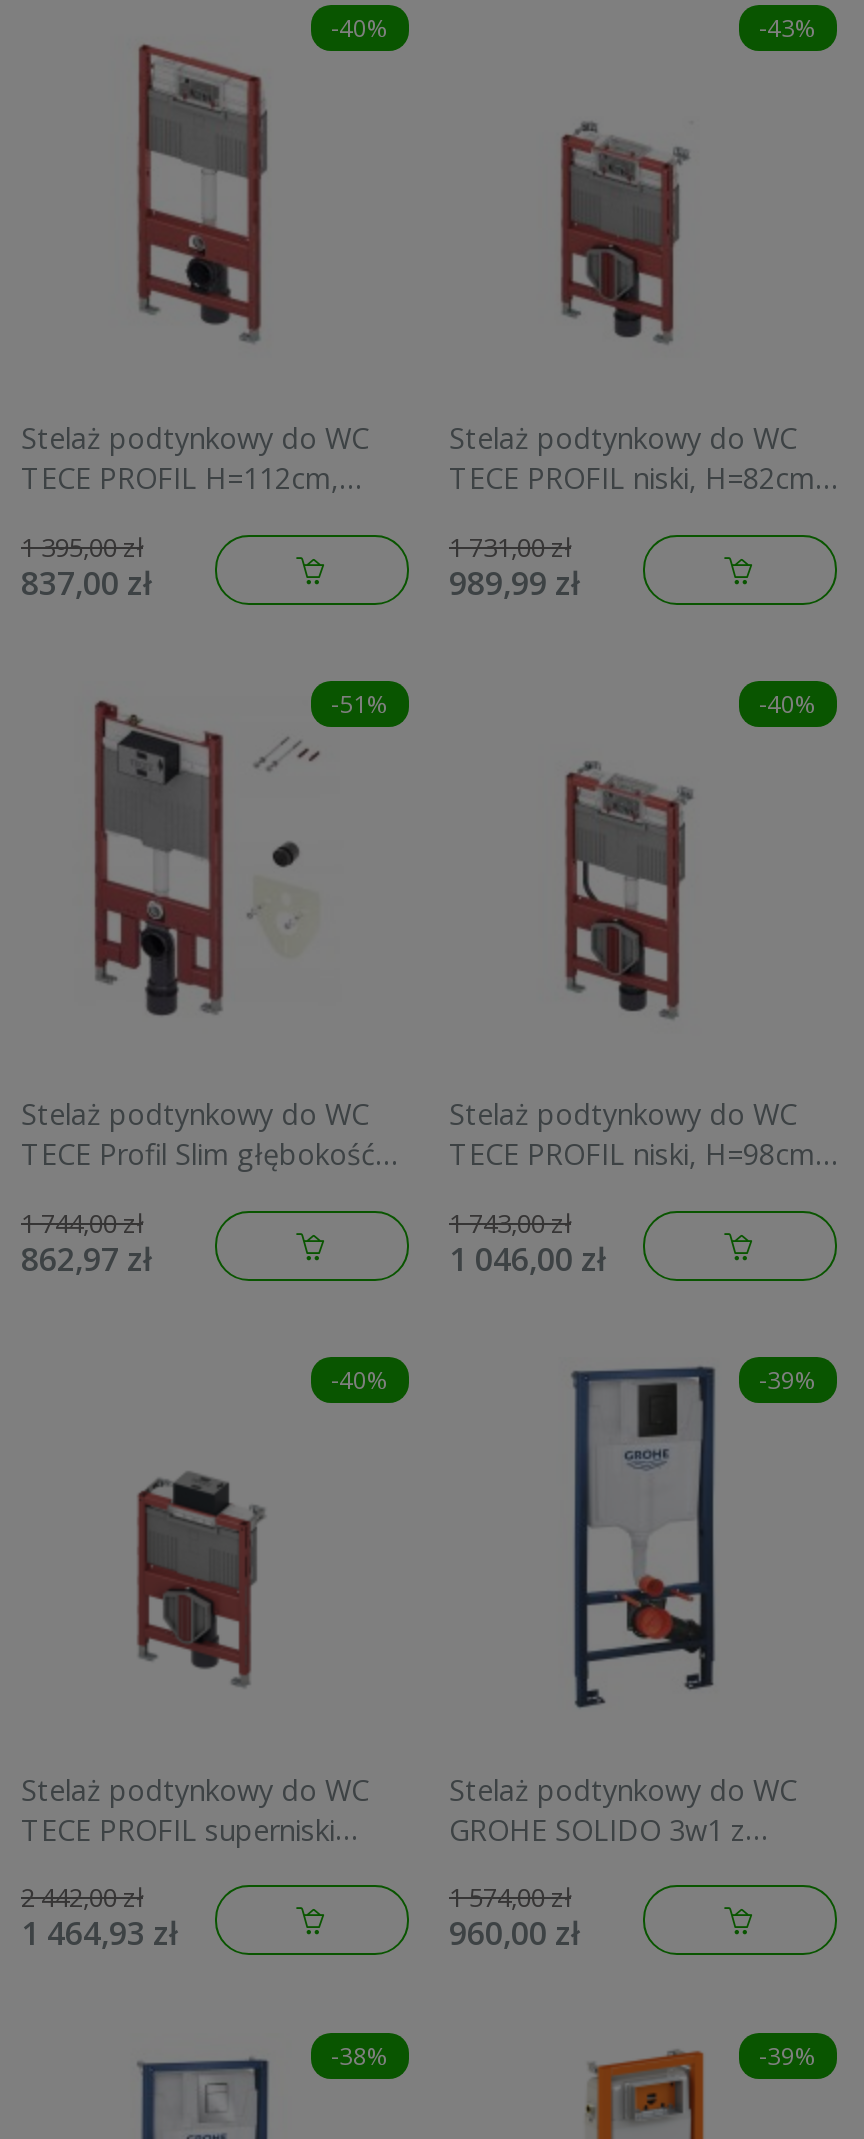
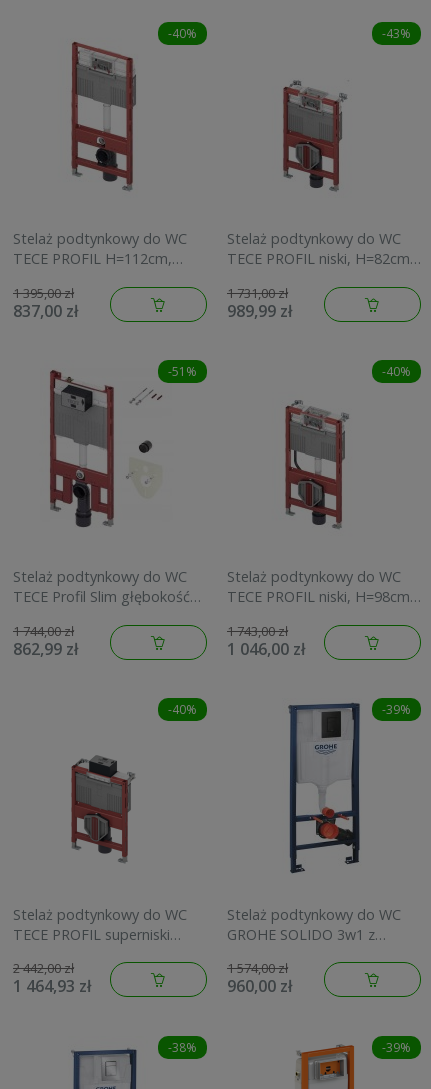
[21,1236,151,1280] 862,97 zł -> [13,637,78,659] 862,99 zł

